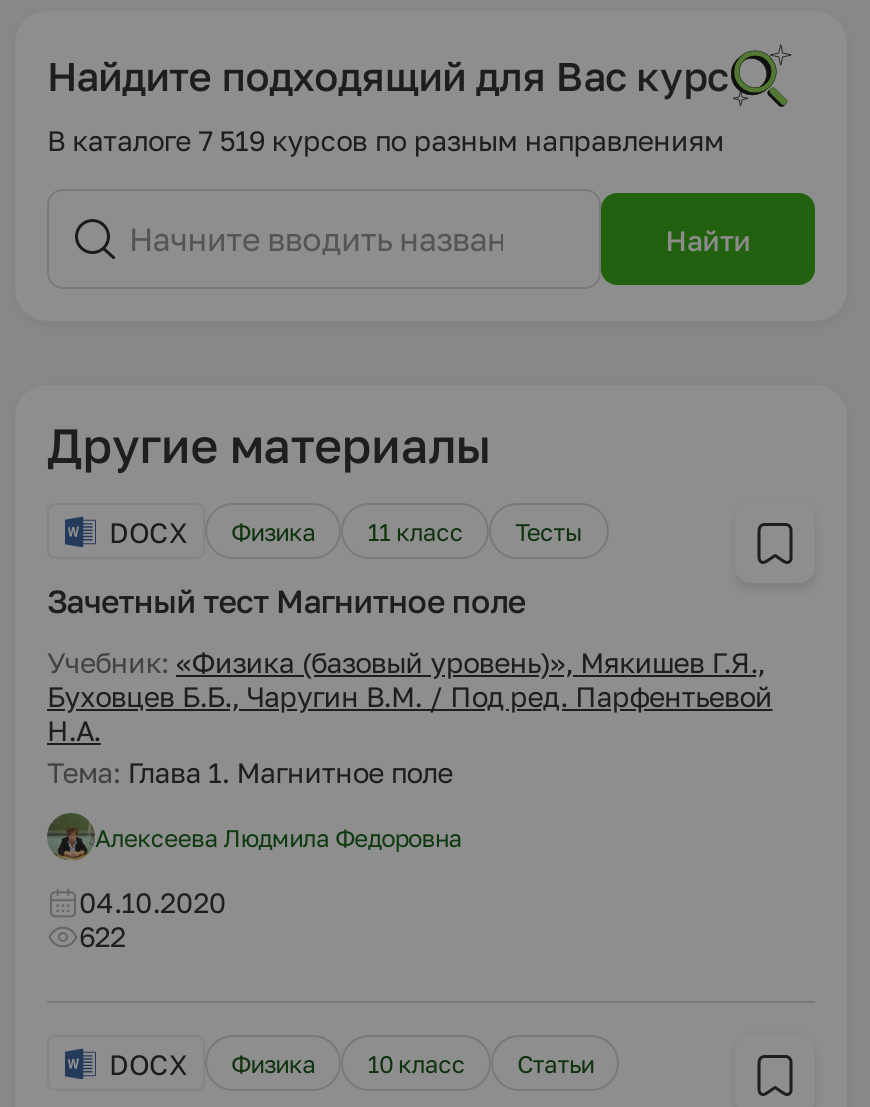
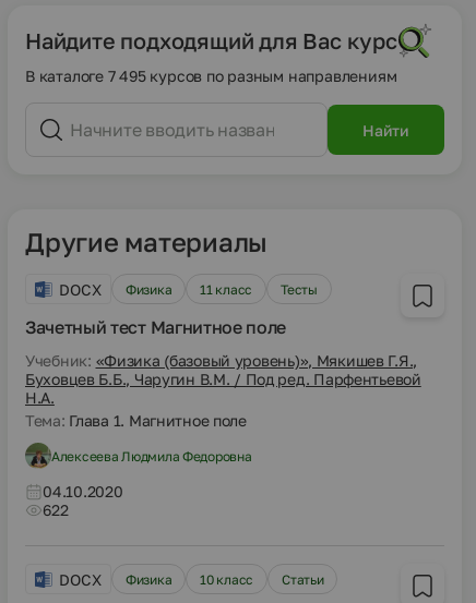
[47,123,724,157] В каталоге 7 519 курсов по разным направлениям -> [25,67,397,85] В каталоге 7 495 курсов по разным направлениям

